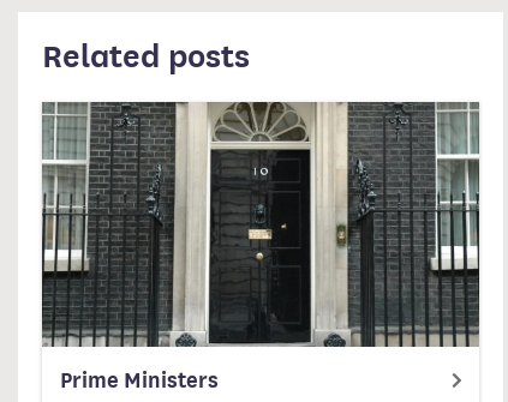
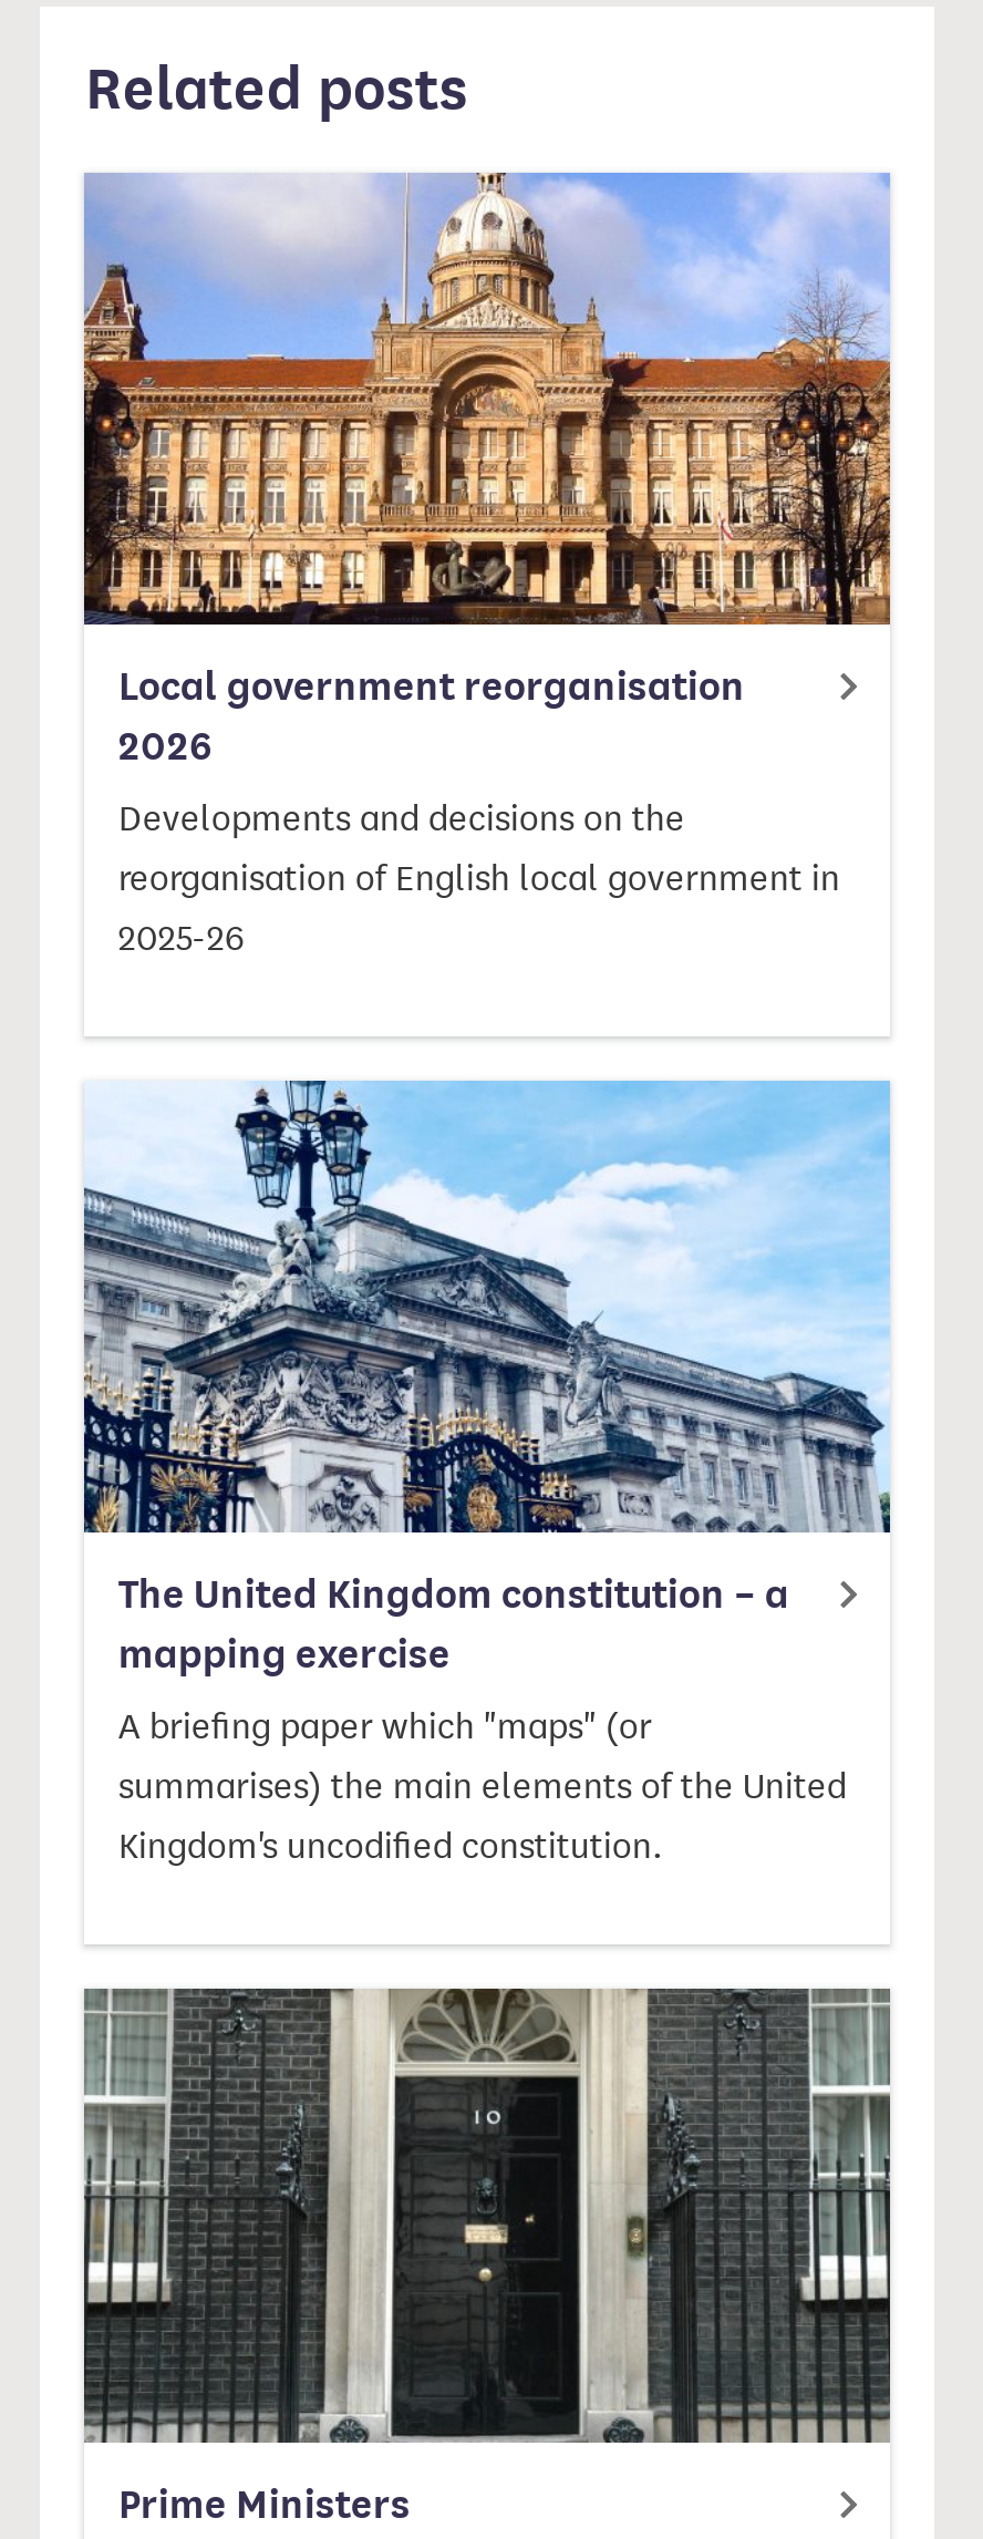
none -> [82,171,892,959] [image] | Local government reorganisation | 2026 | Developments and decisions on the | reorganisation of English local government in | 2025-26
none -> [82,1078,892,1868] [image] | The United Kingdom constitution – a | mapping exercise | A briefing paper which "maps" (or | summarises) the main elements of the United | Kingdom's uncodified constitution.

